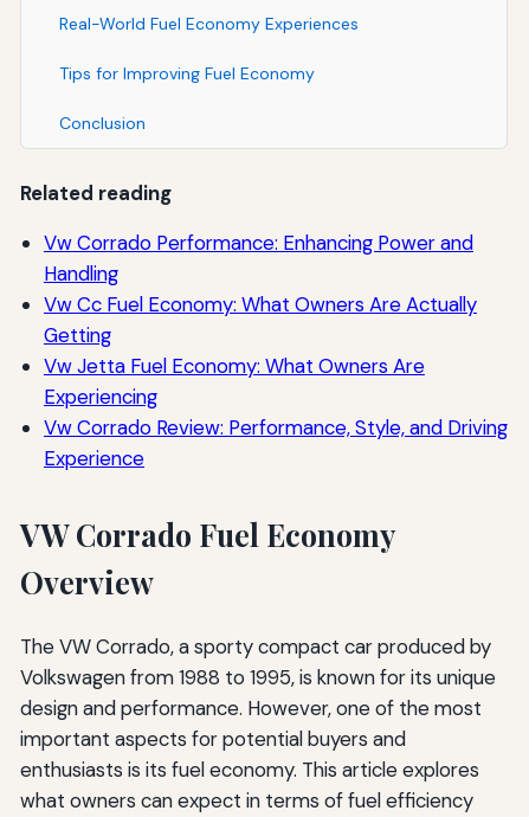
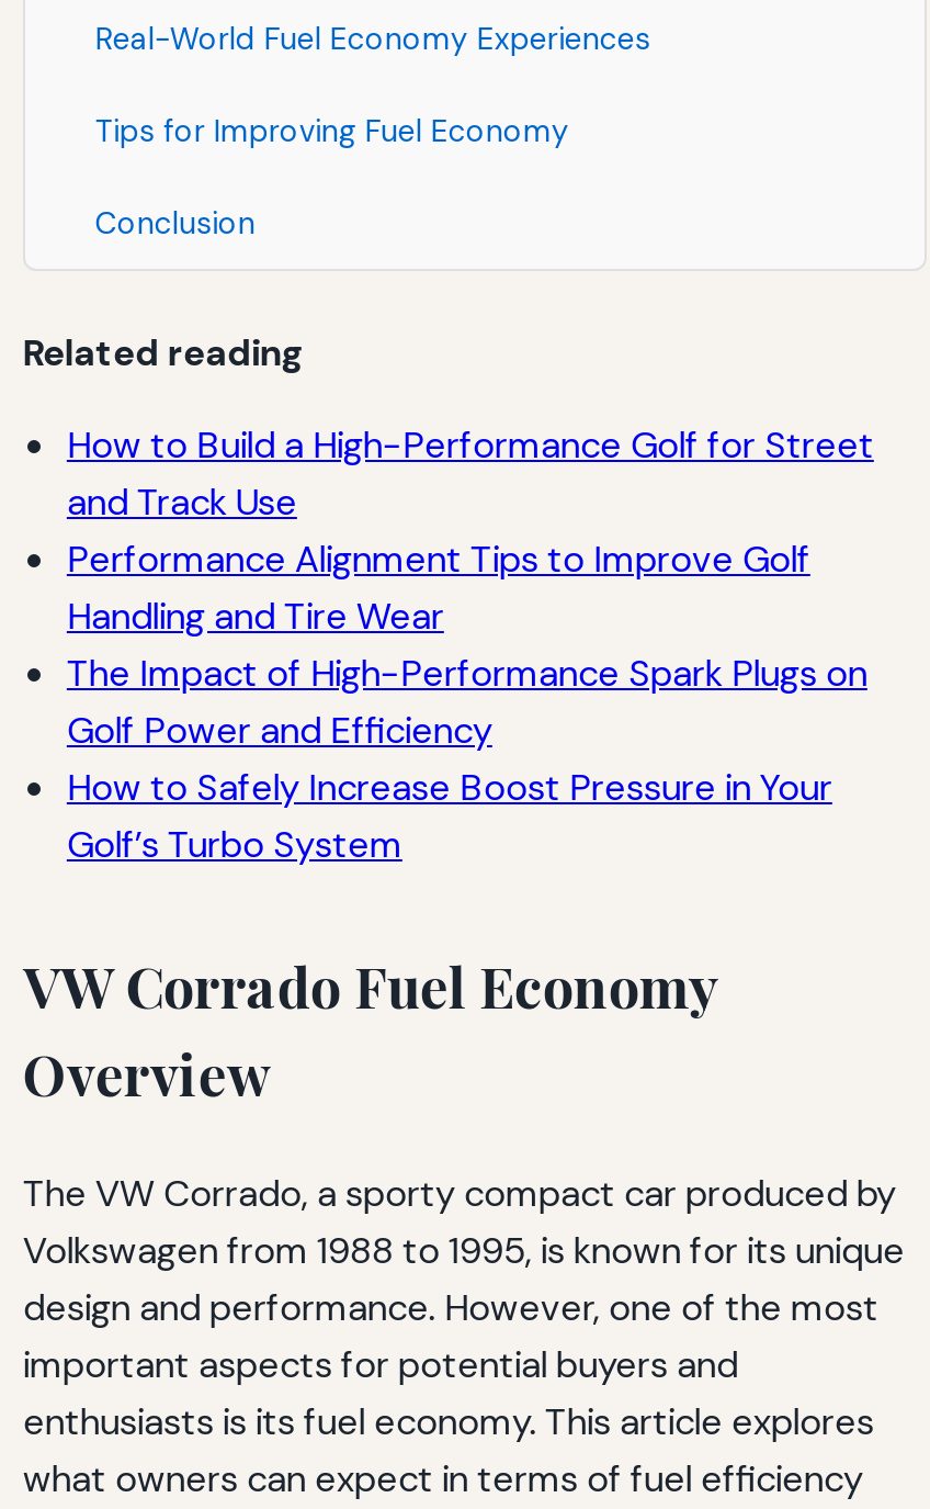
[44,230,508,472] Vw Corrado Performance: Enhancing Power and | Handling | Vw Cc Fuel Economy: What Owners Are Actually | Getting | Vw Jetta Fuel Economy: What Owners Are | Experiencing | Vw Corrado Review: Performance, Style, and Driving | Experience -> [67,421,874,869] How to Build a High-Performance Golf for Street | and Track Use | Performance Alignment Tips to Improve Golf | Handling and Tire Wear | The Impact of High-Performance Spark Plugs on | Golf Power and Efficiency | How to Safely Increase Boost Pressure in Your | Golf’s Turbo System

